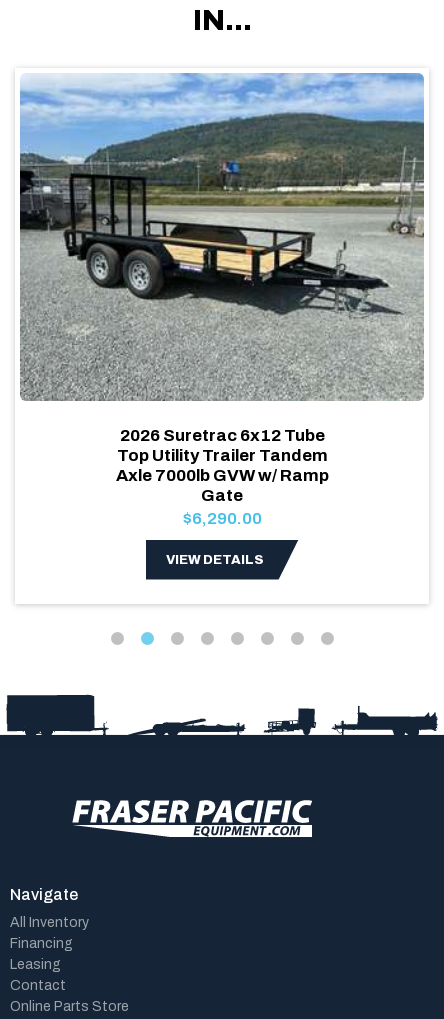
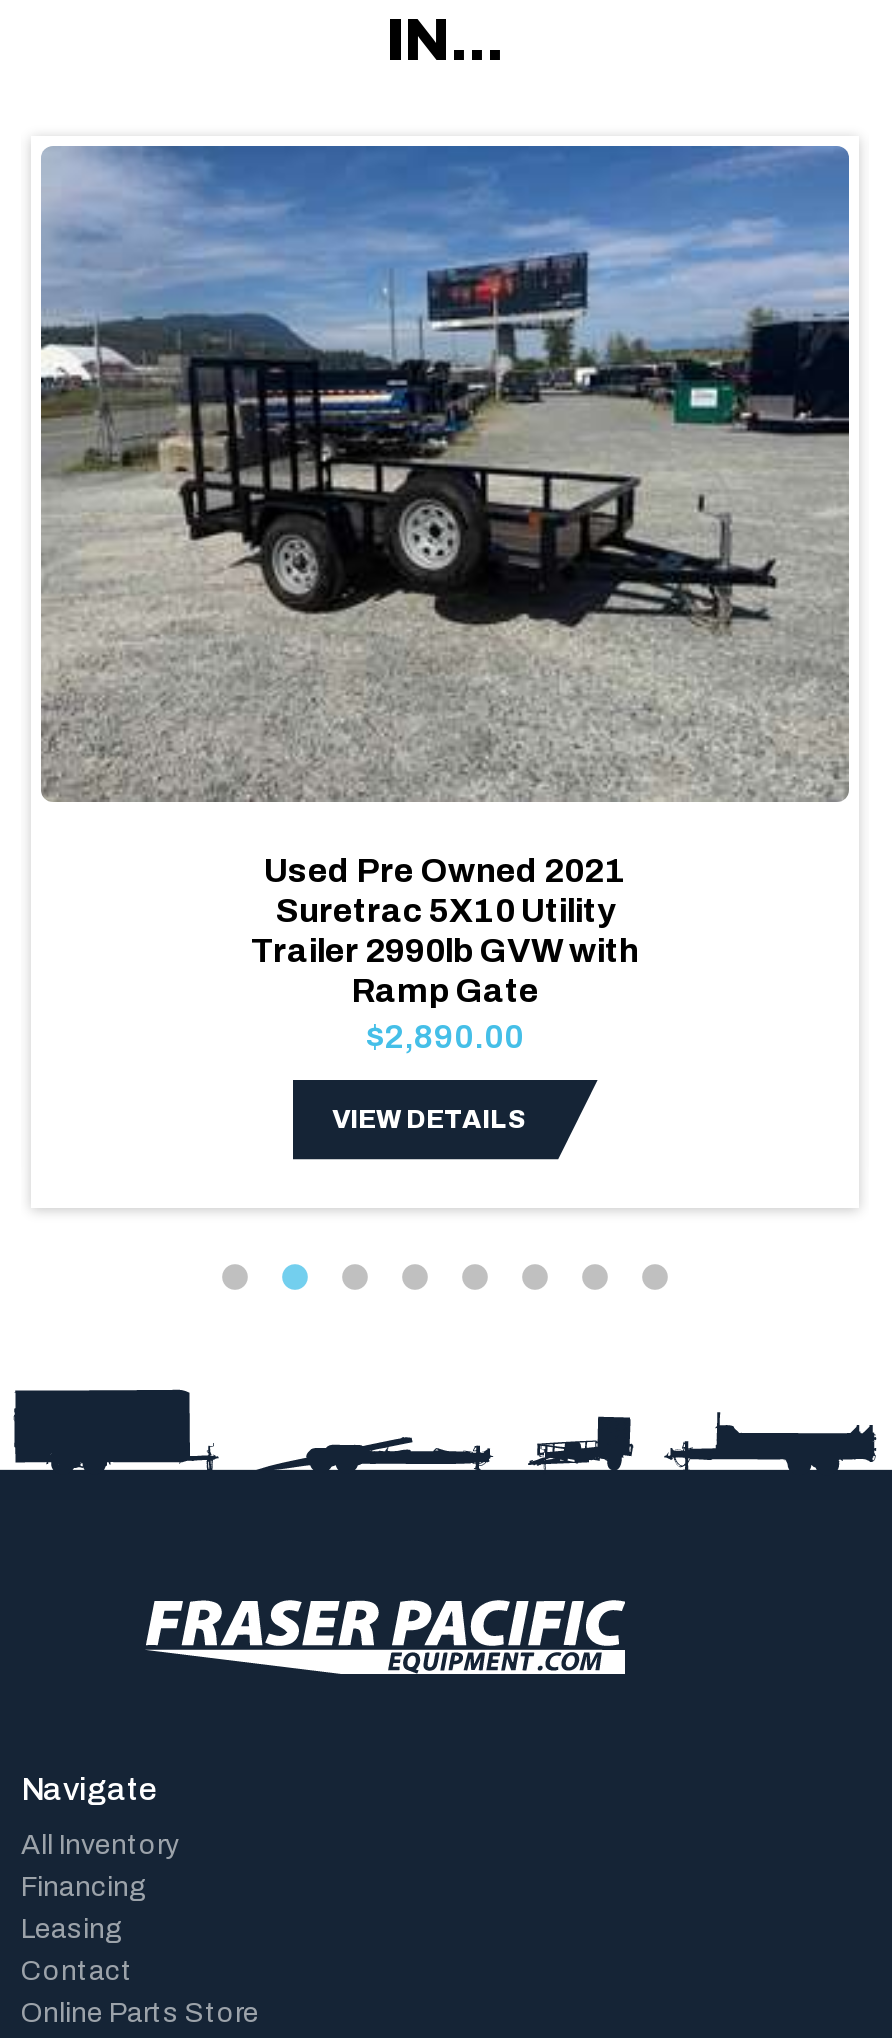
[19,73,425,528] [image] | 2026 Suretrac 6x12 Tube | Top Utility Trailer Tandem | Axle 7000lb GVW w/ Ramp | Gate | $6,290.00 -> [39,144,851,1055] [image] | Used Pre Owned 2021 | Suretrac 5X10 Utility | Trailer 2990lb GVW with | Ramp Gate | $2,890.00

